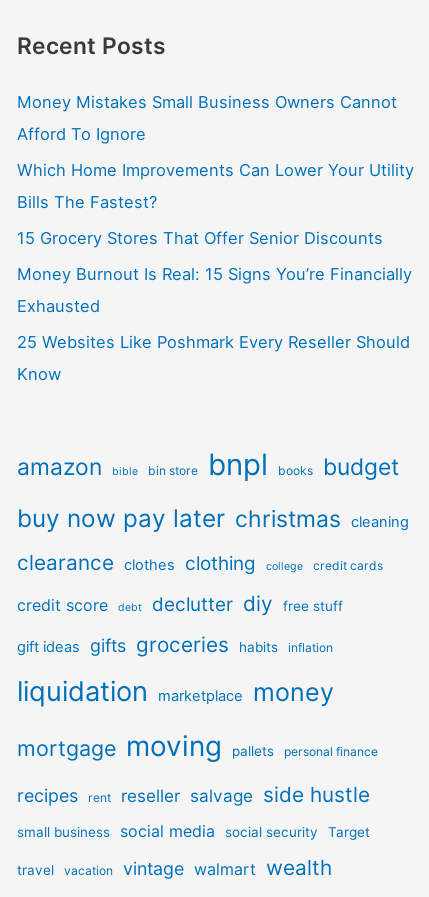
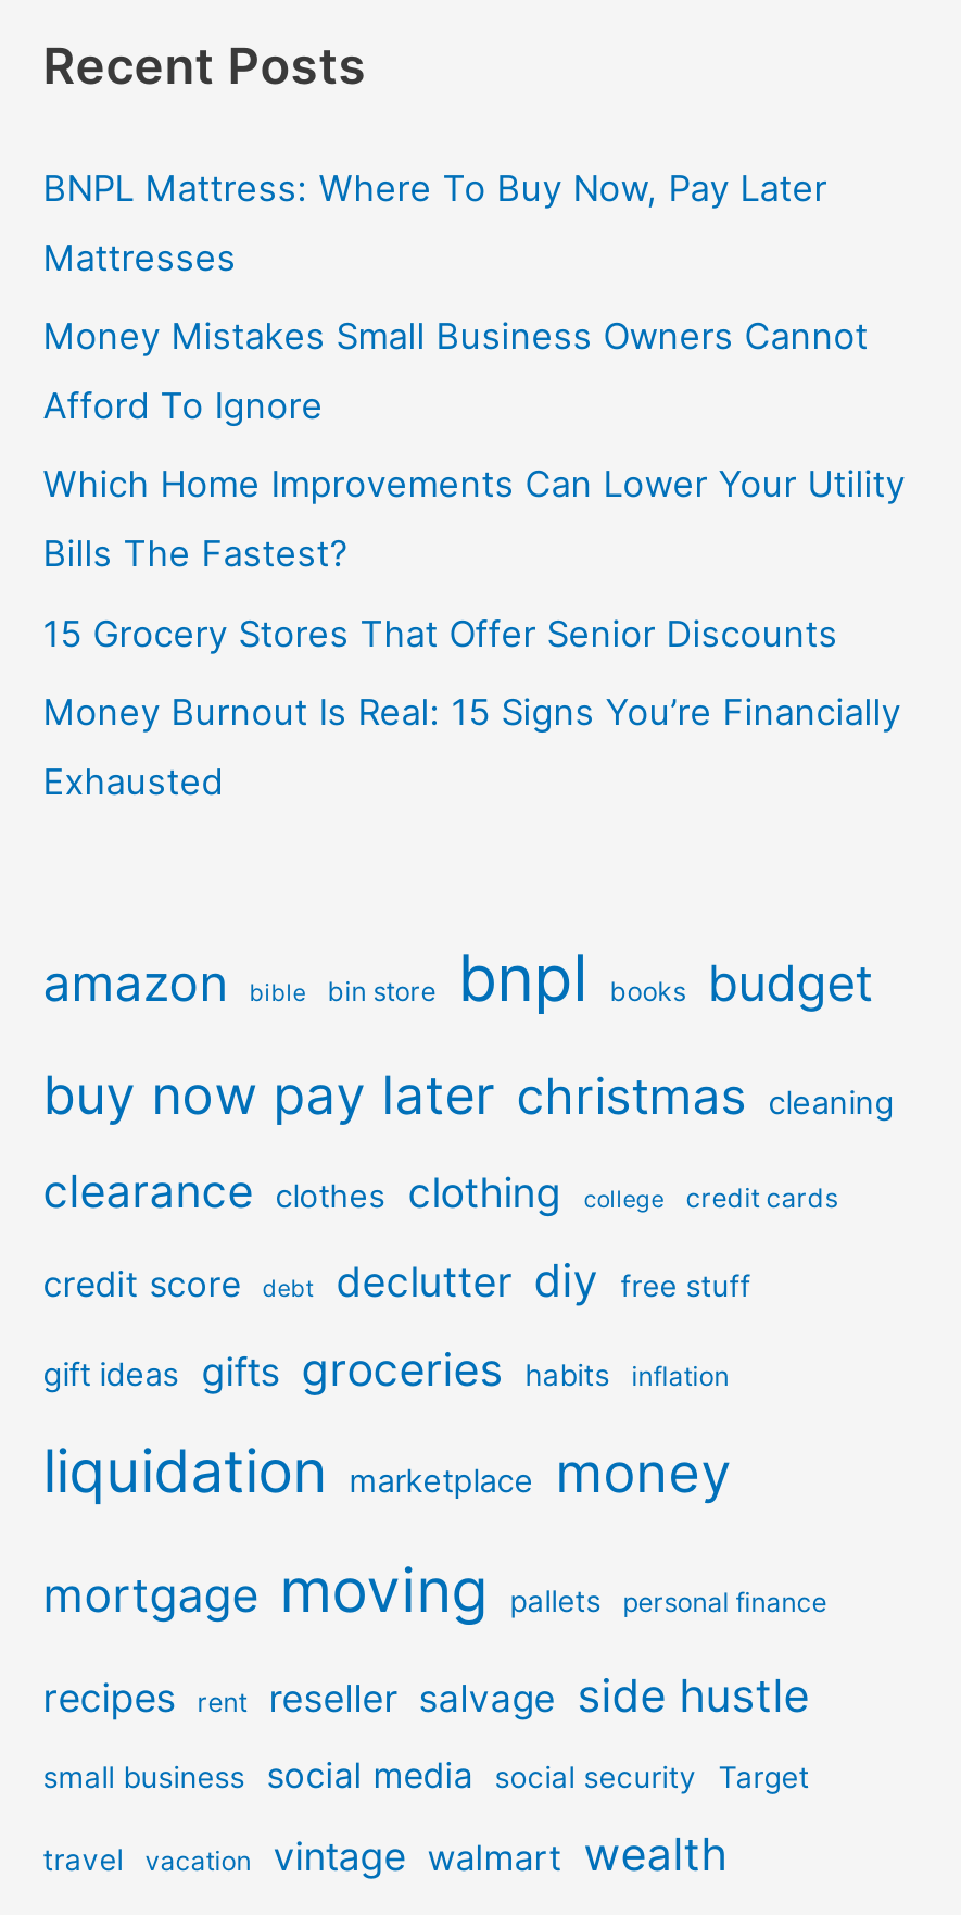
none -> [43,167,827,280] BNPL Mattress: Where To Buy Now, Pay Later | Mattresses
moved [17,92,414,316] -> [43,315,905,802]: Money Mistakes Small Business Owners Cannot | Afford To Ignore | Which Home Improvements Can Lower Your Utility | Bills The Fastest? | 15 Grocery Stores That Offer Senior Discounts | Money Burnout Is Real: 15 Signs You’re Financially | Exhausted
[17,332,410,384] 25 Websites Like Poshmark Every Reseller Should | Know -> none

